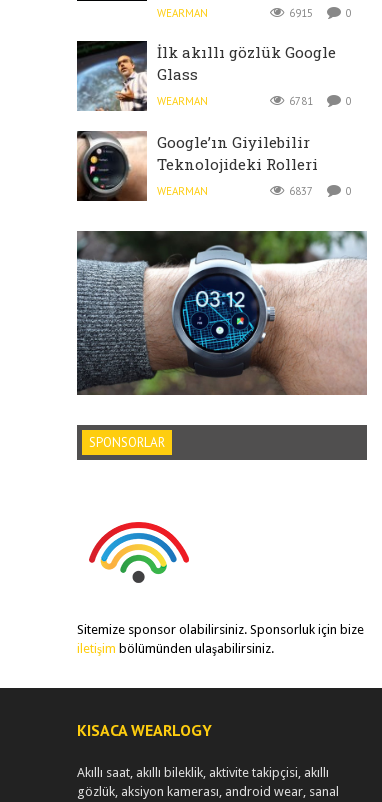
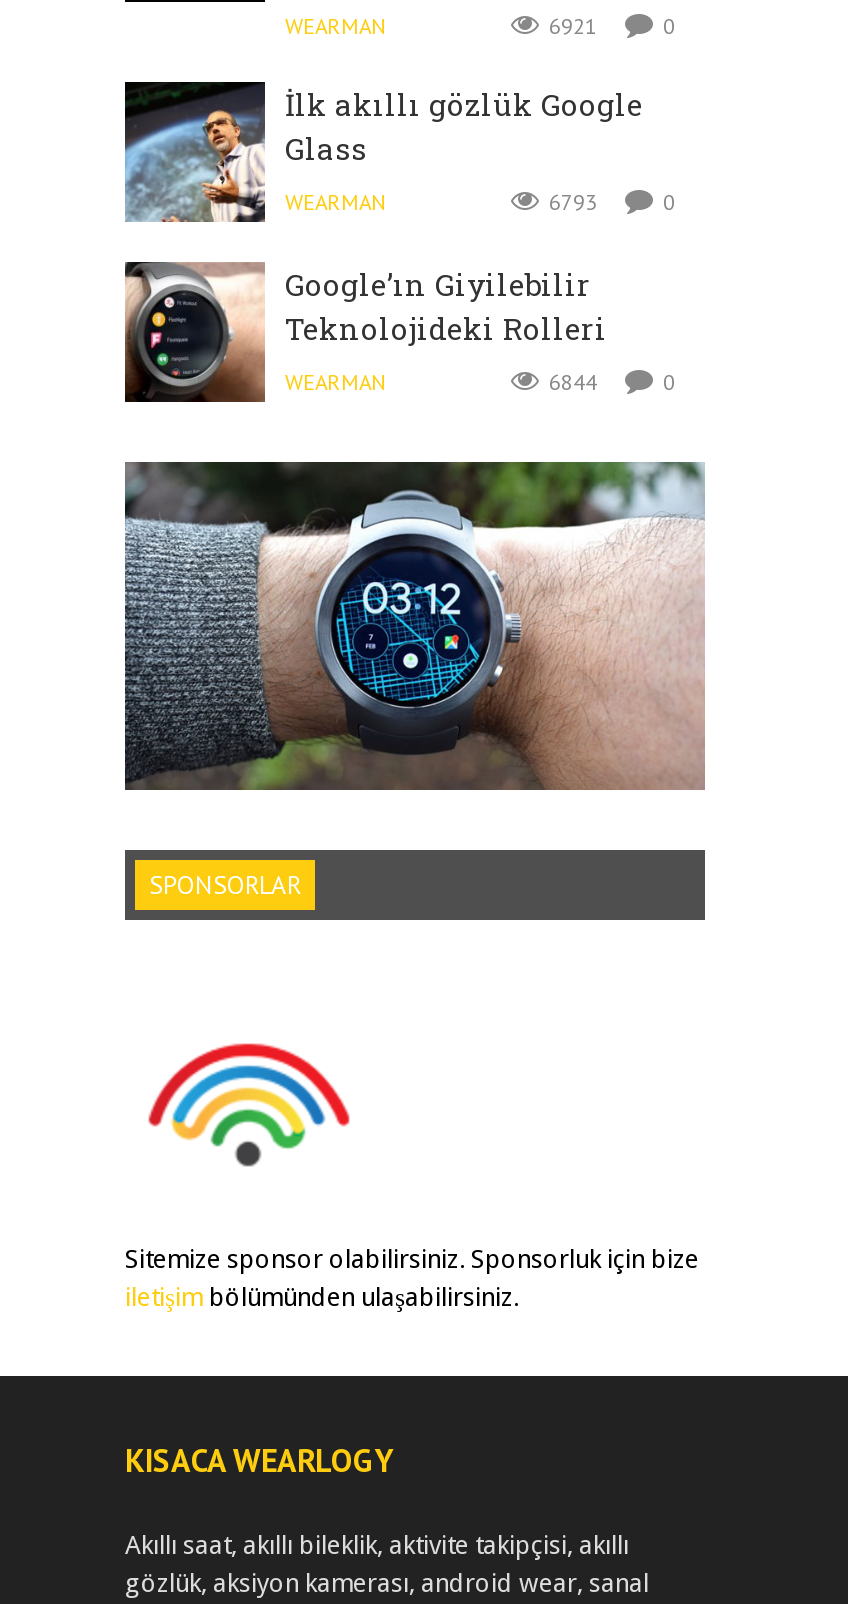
[286,6,313,20] 6915 -> [543,13,597,41] 6921
[286,94,313,108] 6781 -> [543,189,597,217] 6793
[286,184,313,198] 6837 -> [543,369,597,397] 6844

